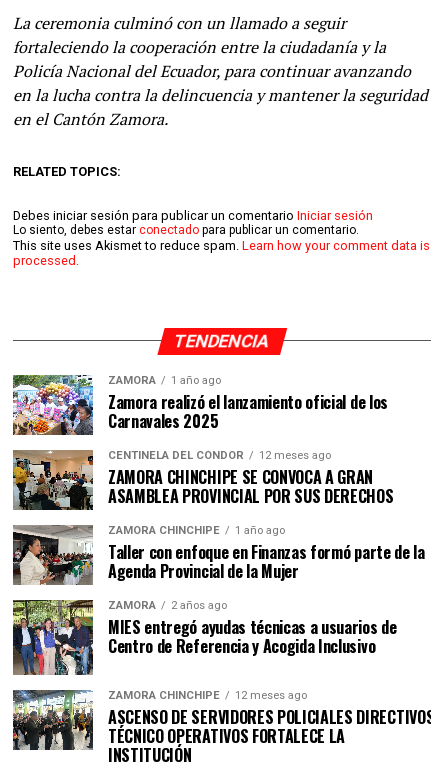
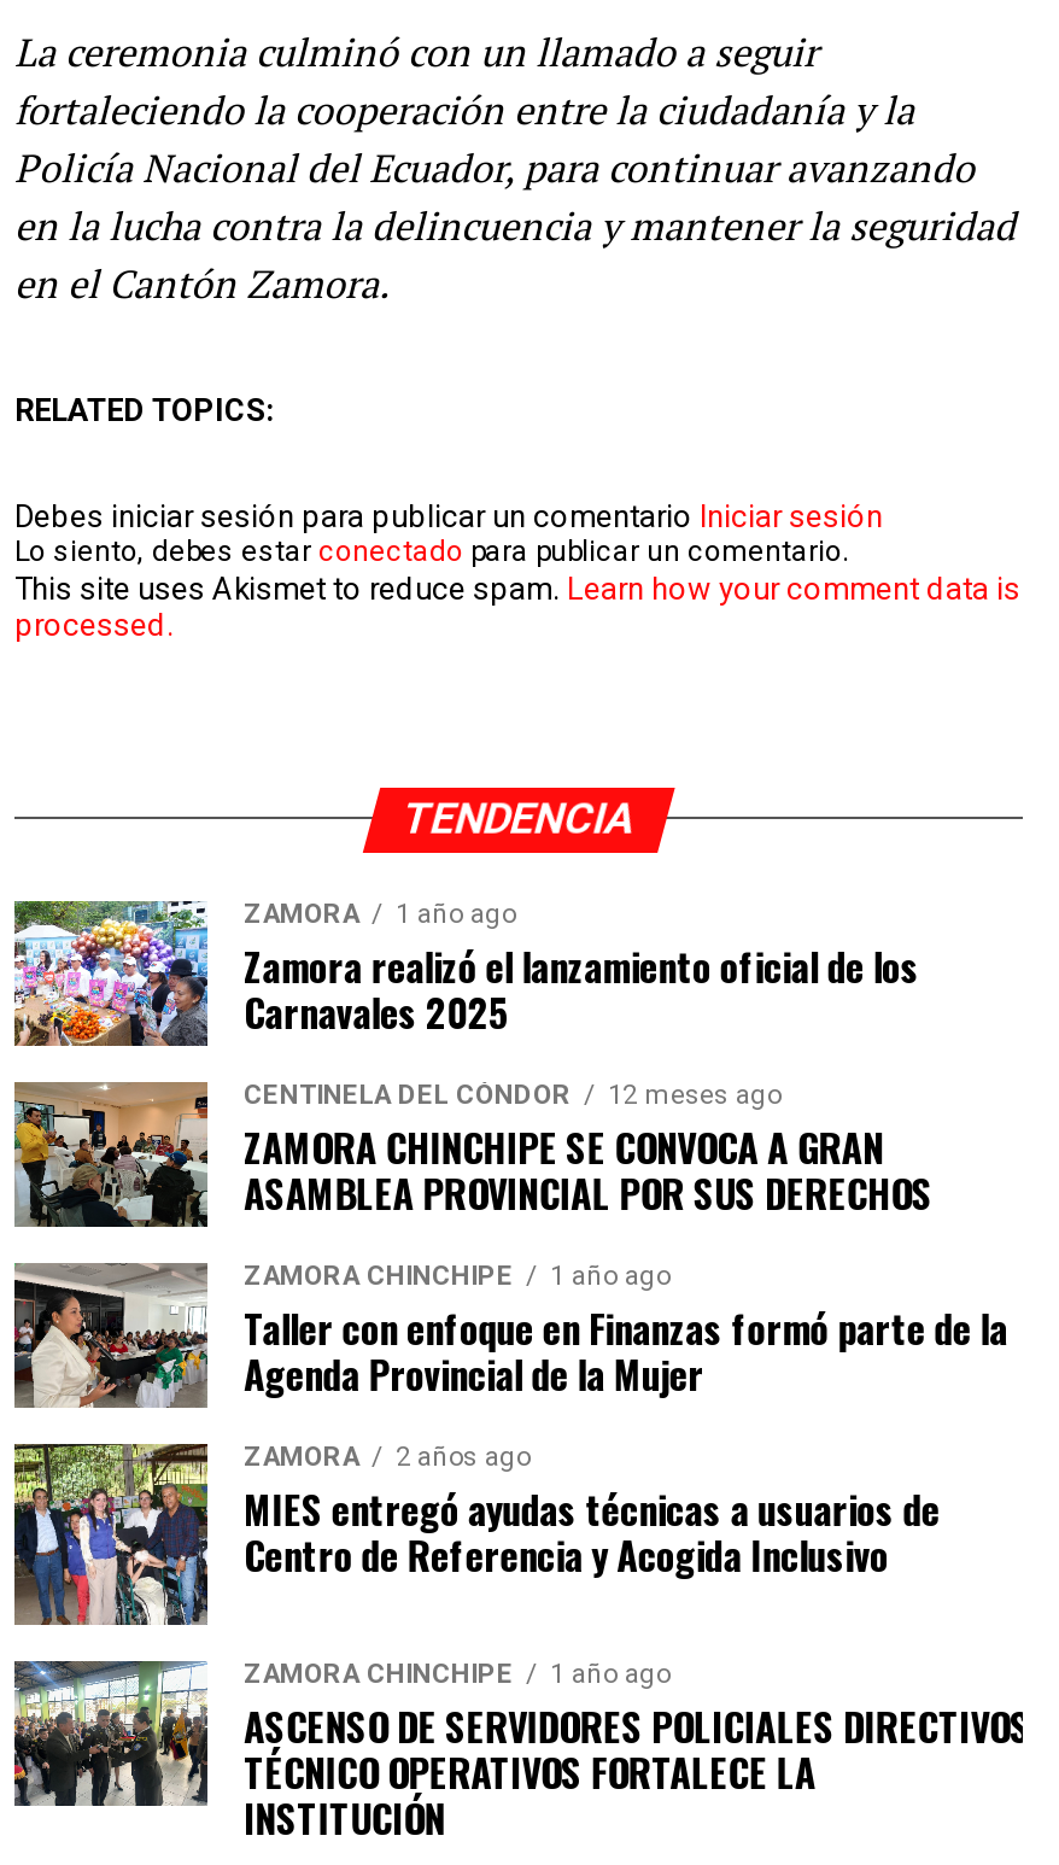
[108,689,307,702] ZAMORA CHINCHIPE 12 meses ago -> [244,1658,671,1689] ZAMORA CHINCHIPE 1 año ago

